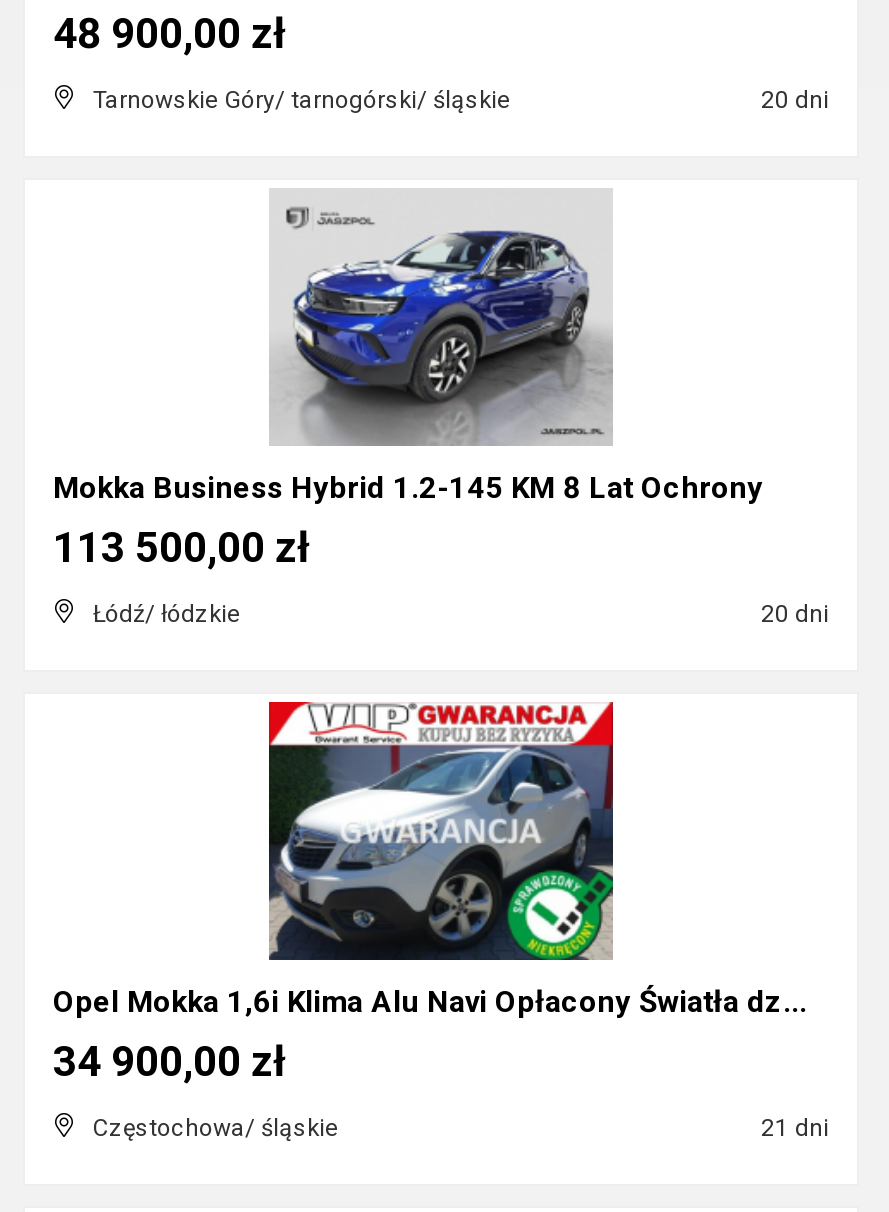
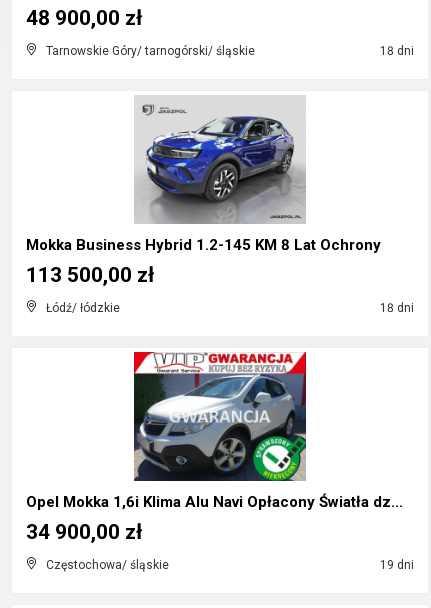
[755,86,829,114] 20 dni -> [377,44,414,58] 18 dni
[755,600,829,628] 20 dni -> [377,301,414,315] 18 dni
[755,1114,829,1142] 21 dni -> [377,558,414,572] 19 dni

